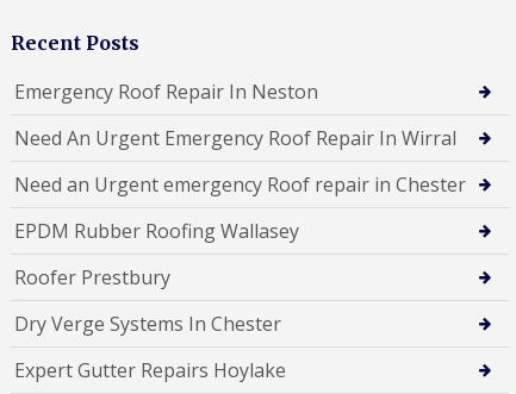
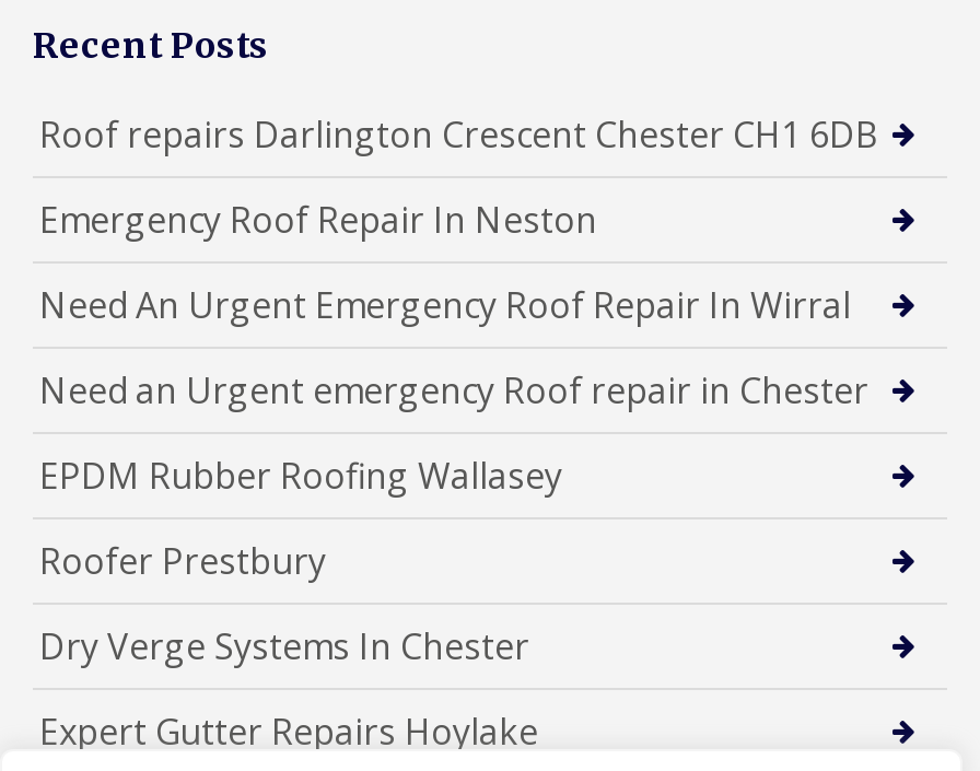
none -> [39,110,879,158] Roof repairs Darlington Crescent Chester CH1 6DB

